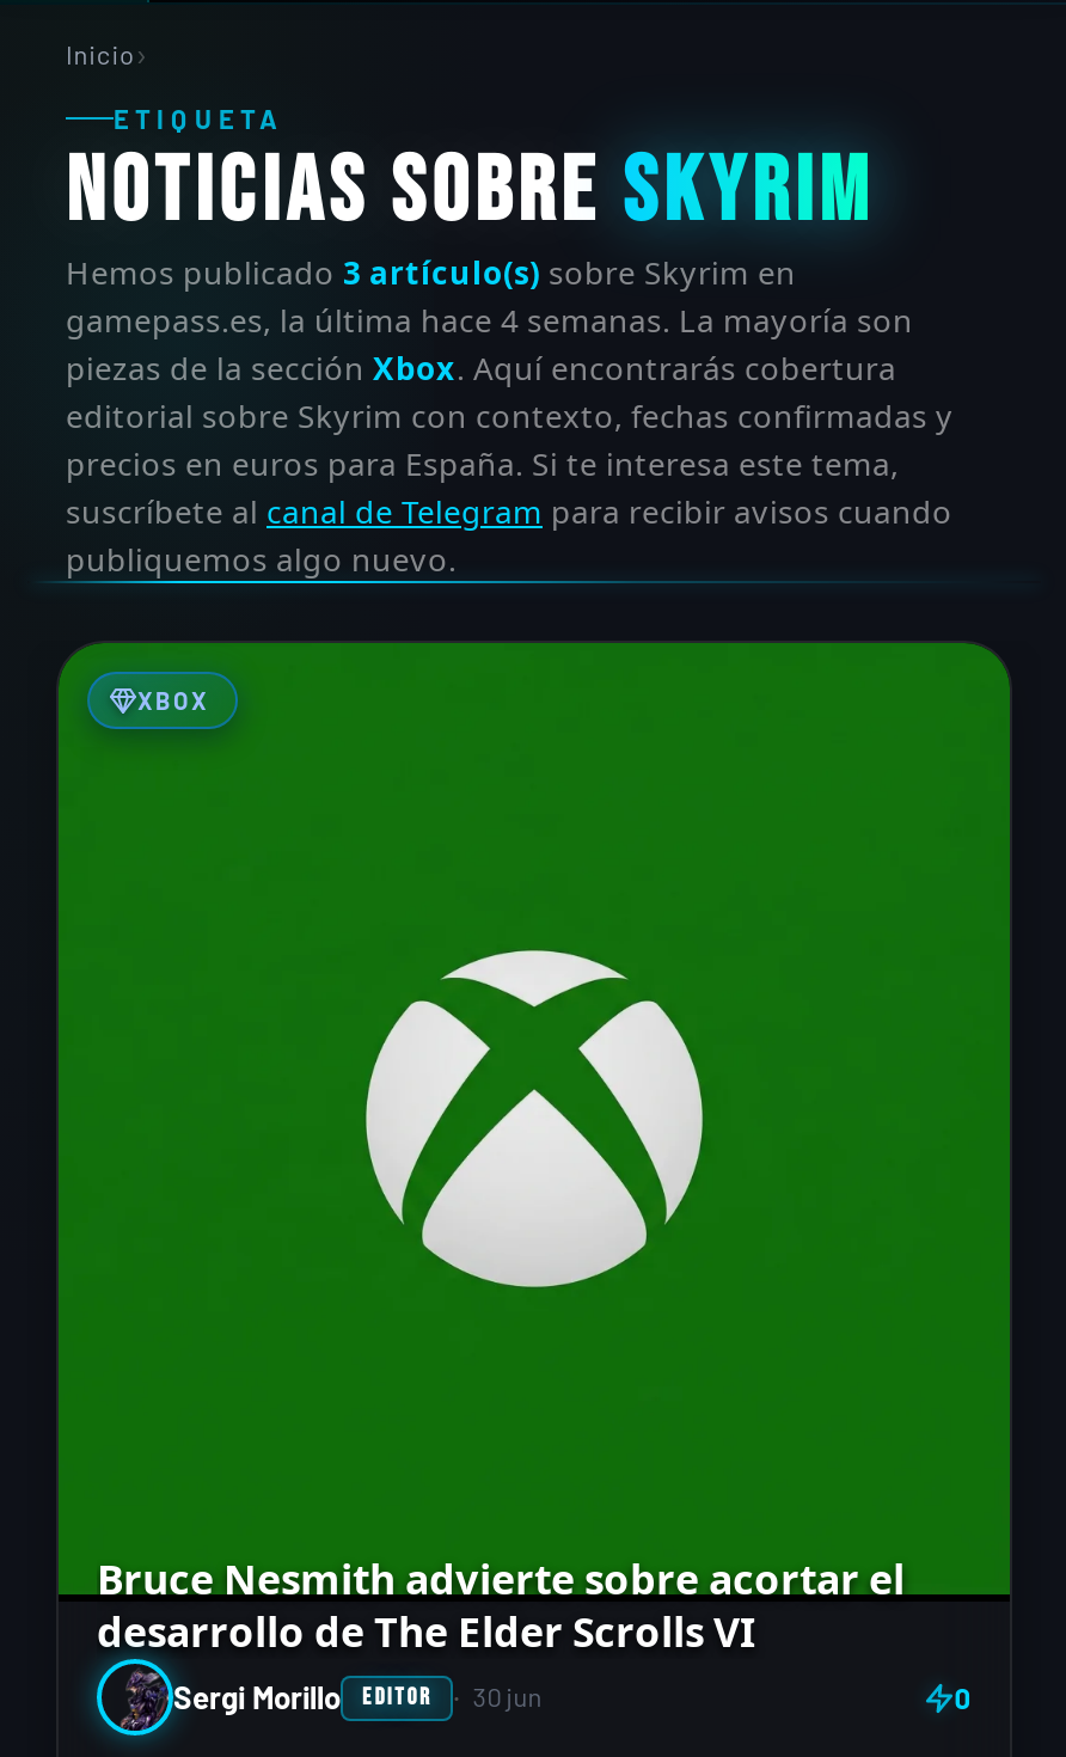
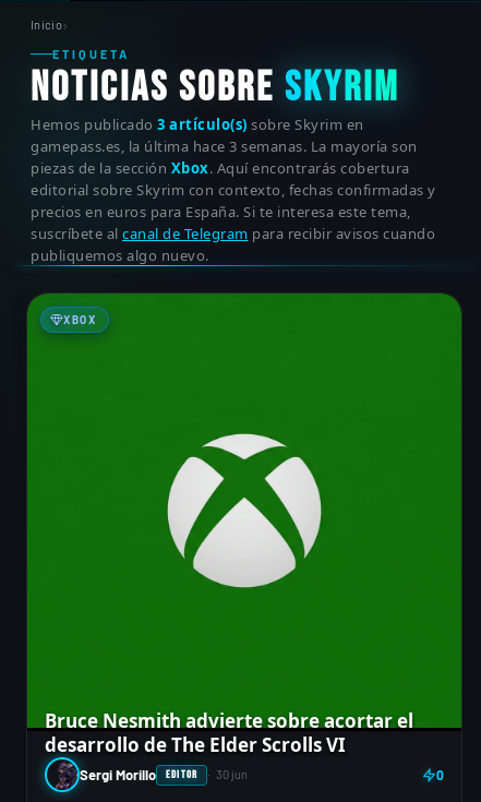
[66,299,913,342] gamepass.es, la última hace 4 semanas. La mayoría son -> [31,136,417,156] gamepass.es, la última hace 3 semanas. La mayoría son

